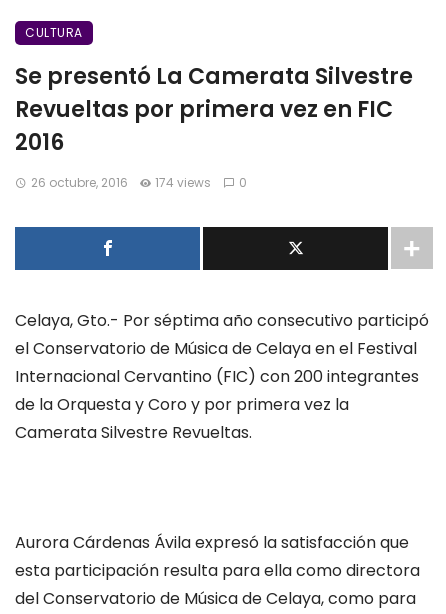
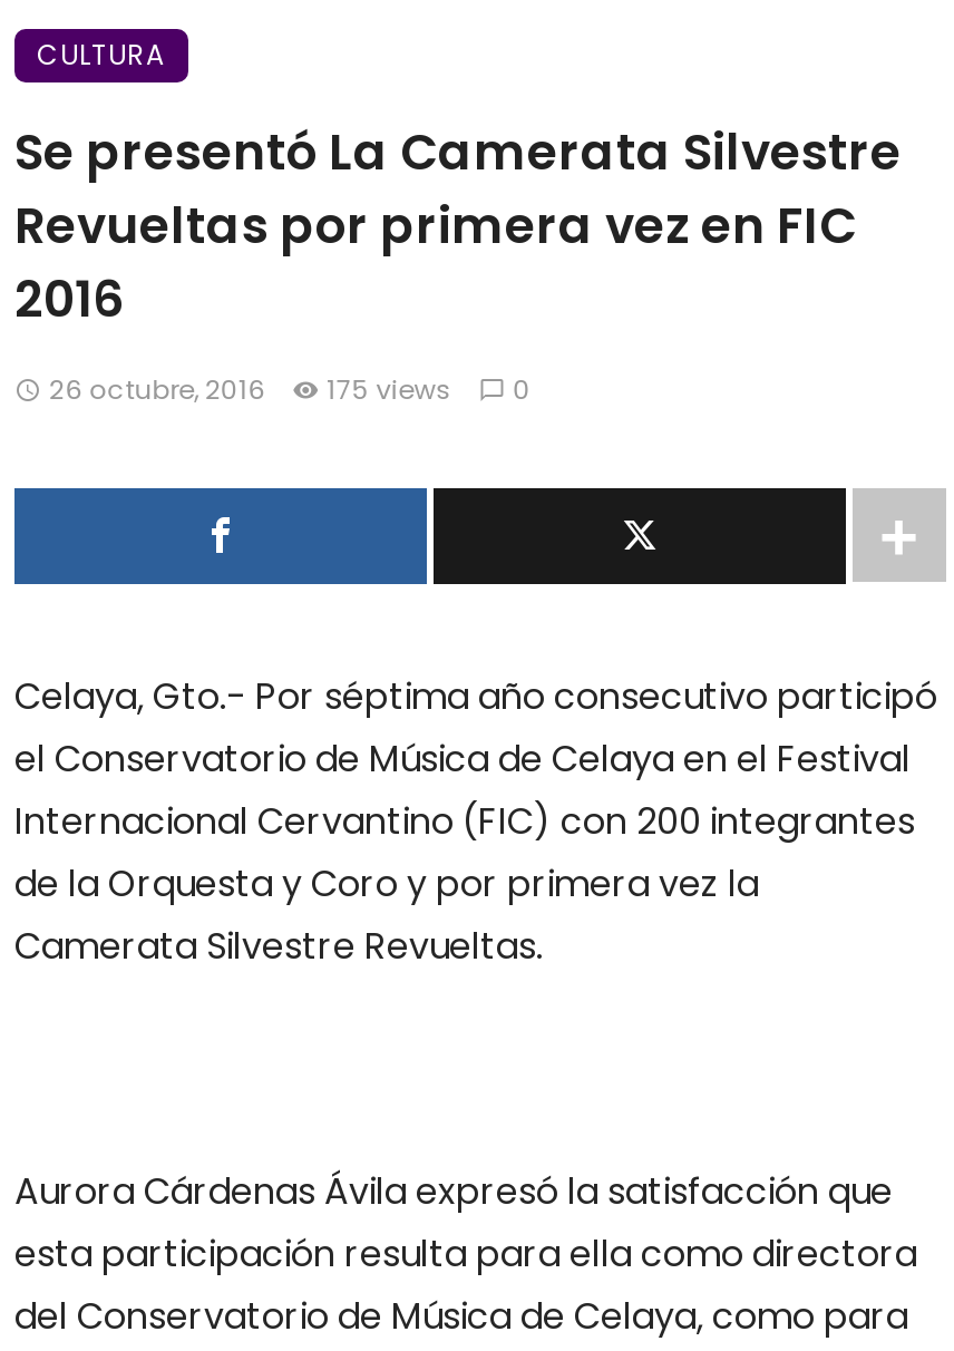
[31,174,247,191] 26 octubre, 2016 174 views 0 -> [49,370,531,408] 26 octubre, 2016 175 views 0

